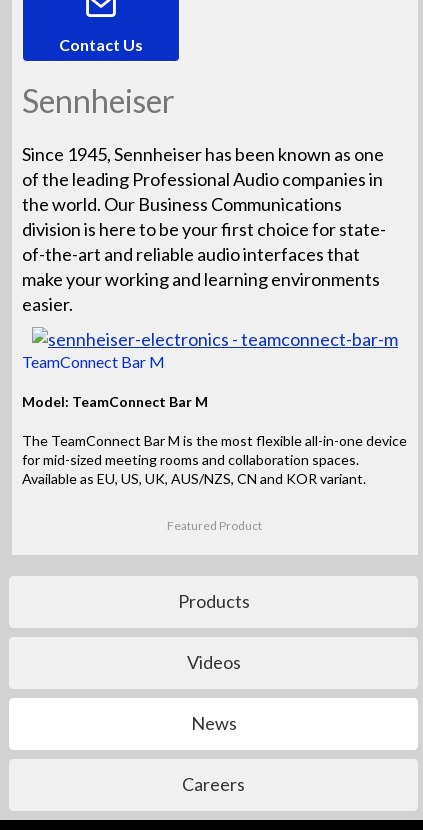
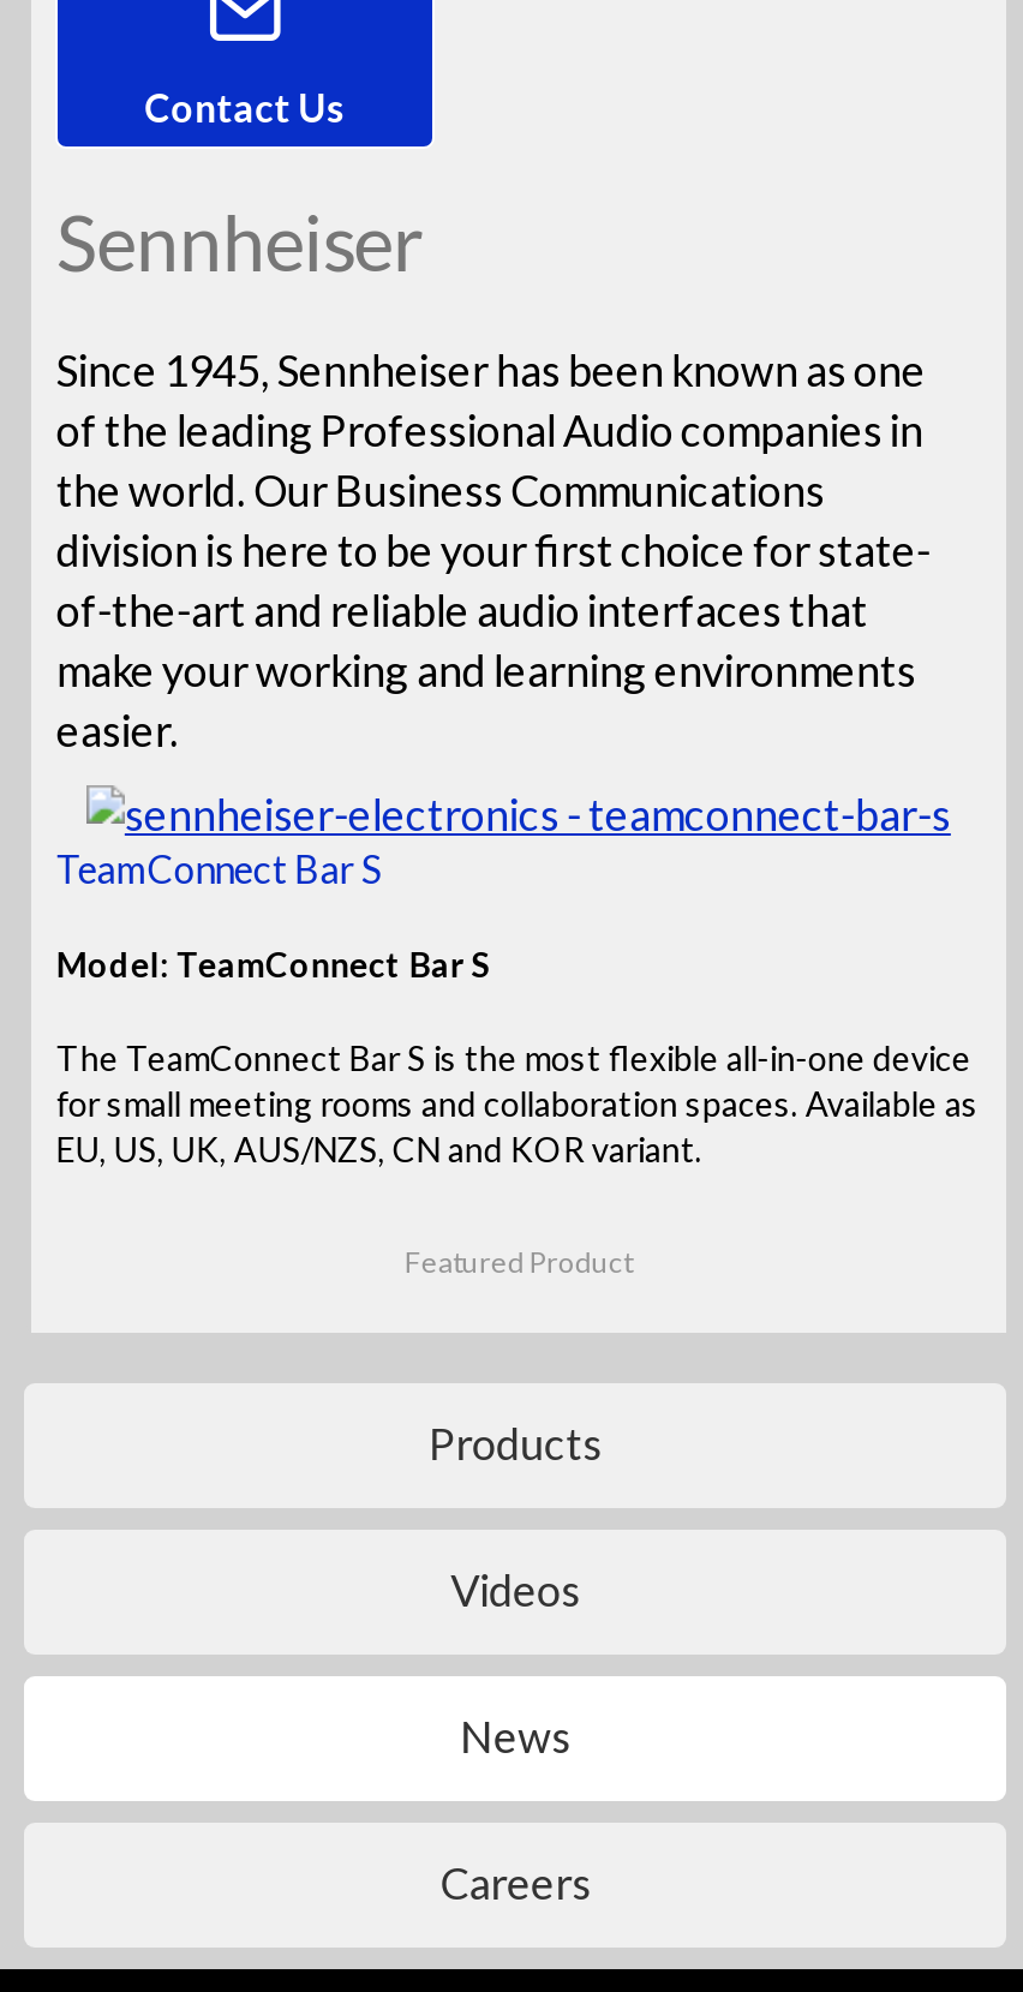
[22,352,165,371] TeamConnect Bar M -> [56,846,380,891] TeamConnect Bar S
[22,392,208,409] Model: TeamConnect Bar M -> [56,943,491,983] Model: TeamConnect Bar S
[22,432,407,487] The TeamConnect Bar M is the most flexible all-in-one device | for mid-sized meeting rooms and collaboration spaces. | Available as EU, US, UK, AUS/NZS, CN and KOR variant. -> [56,1037,978,1169] The TeamConnect Bar S is the most flexible all-in-one device | for small meeting rooms and collaboration spaces. Available as | EU, US, UK, AUS/NZS, CN and KOR variant.

